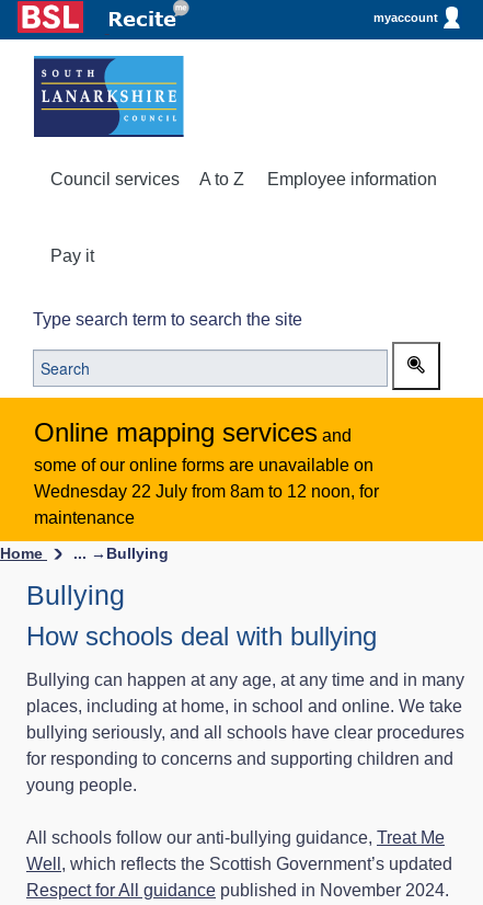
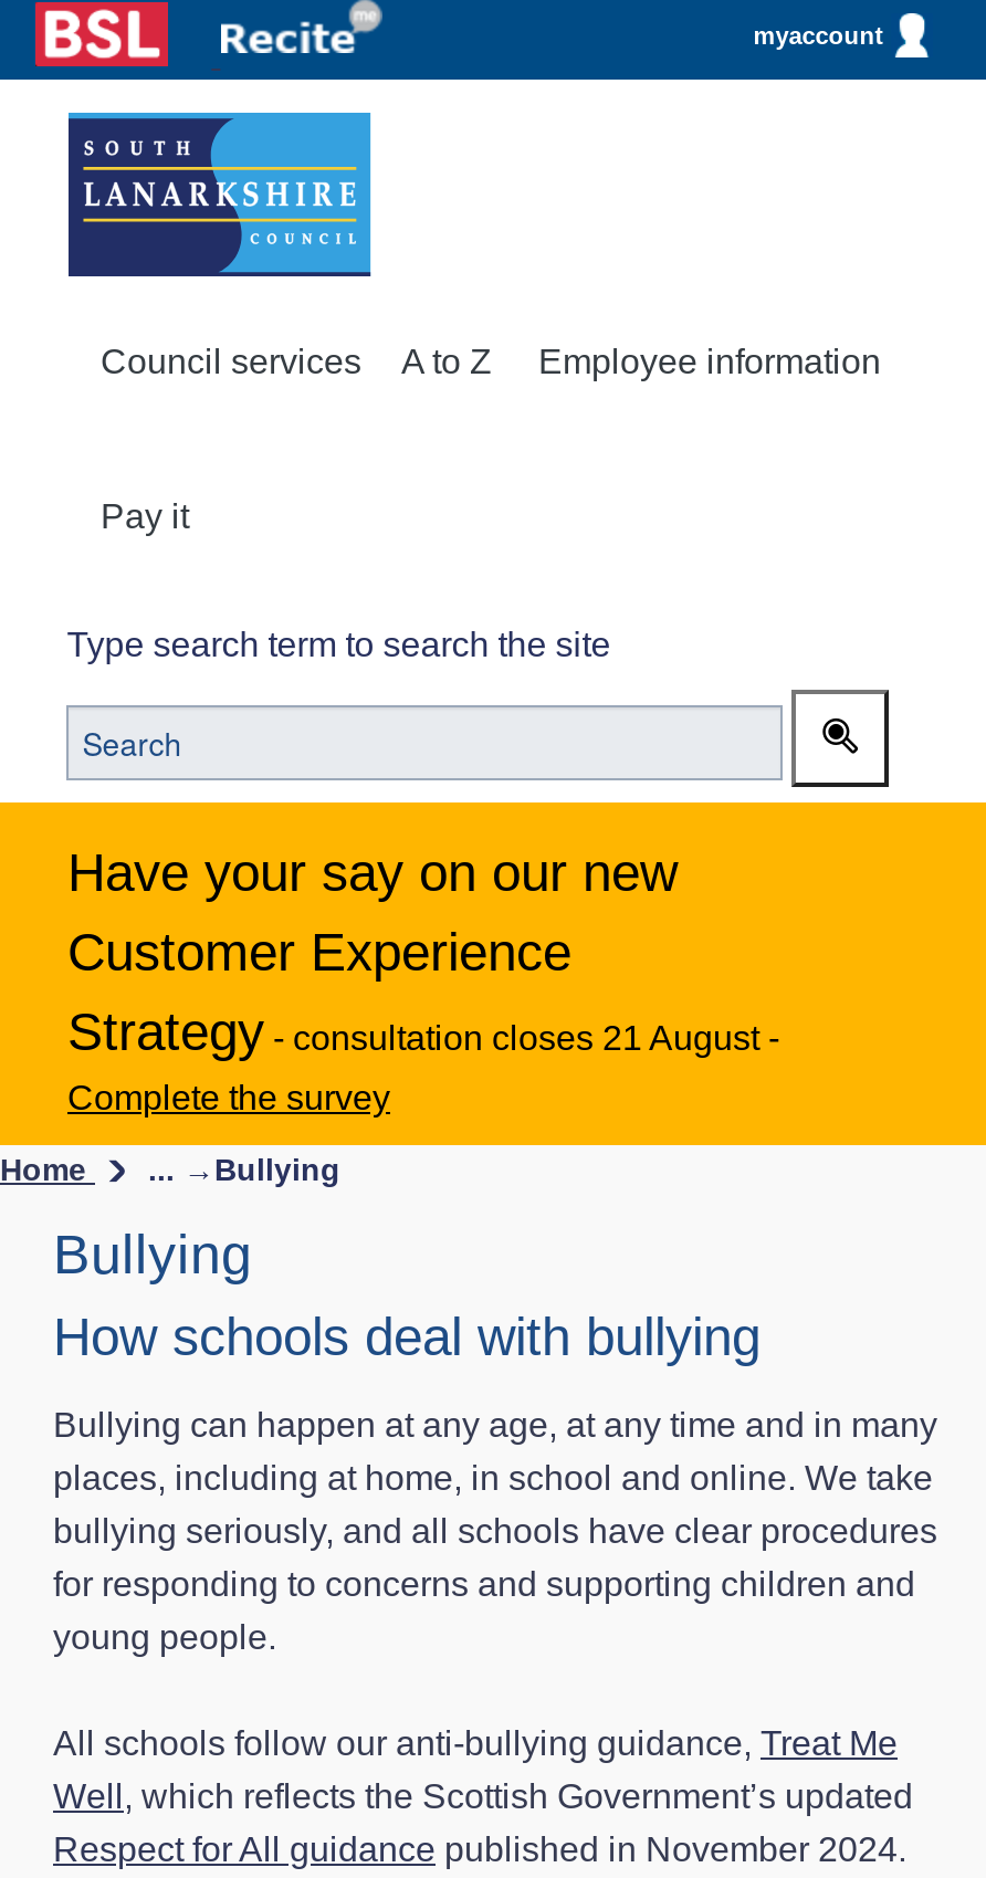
[33,417,378,527] Online mapping services and | some of our online forms are unavailable on | Wednesday 22 July from 8am to 12 noon, for | maintenance -> [67,841,779,1116] Have your say on our new | Customer Experience | Strategy - consultation closes 21 August - | Complete the survey

